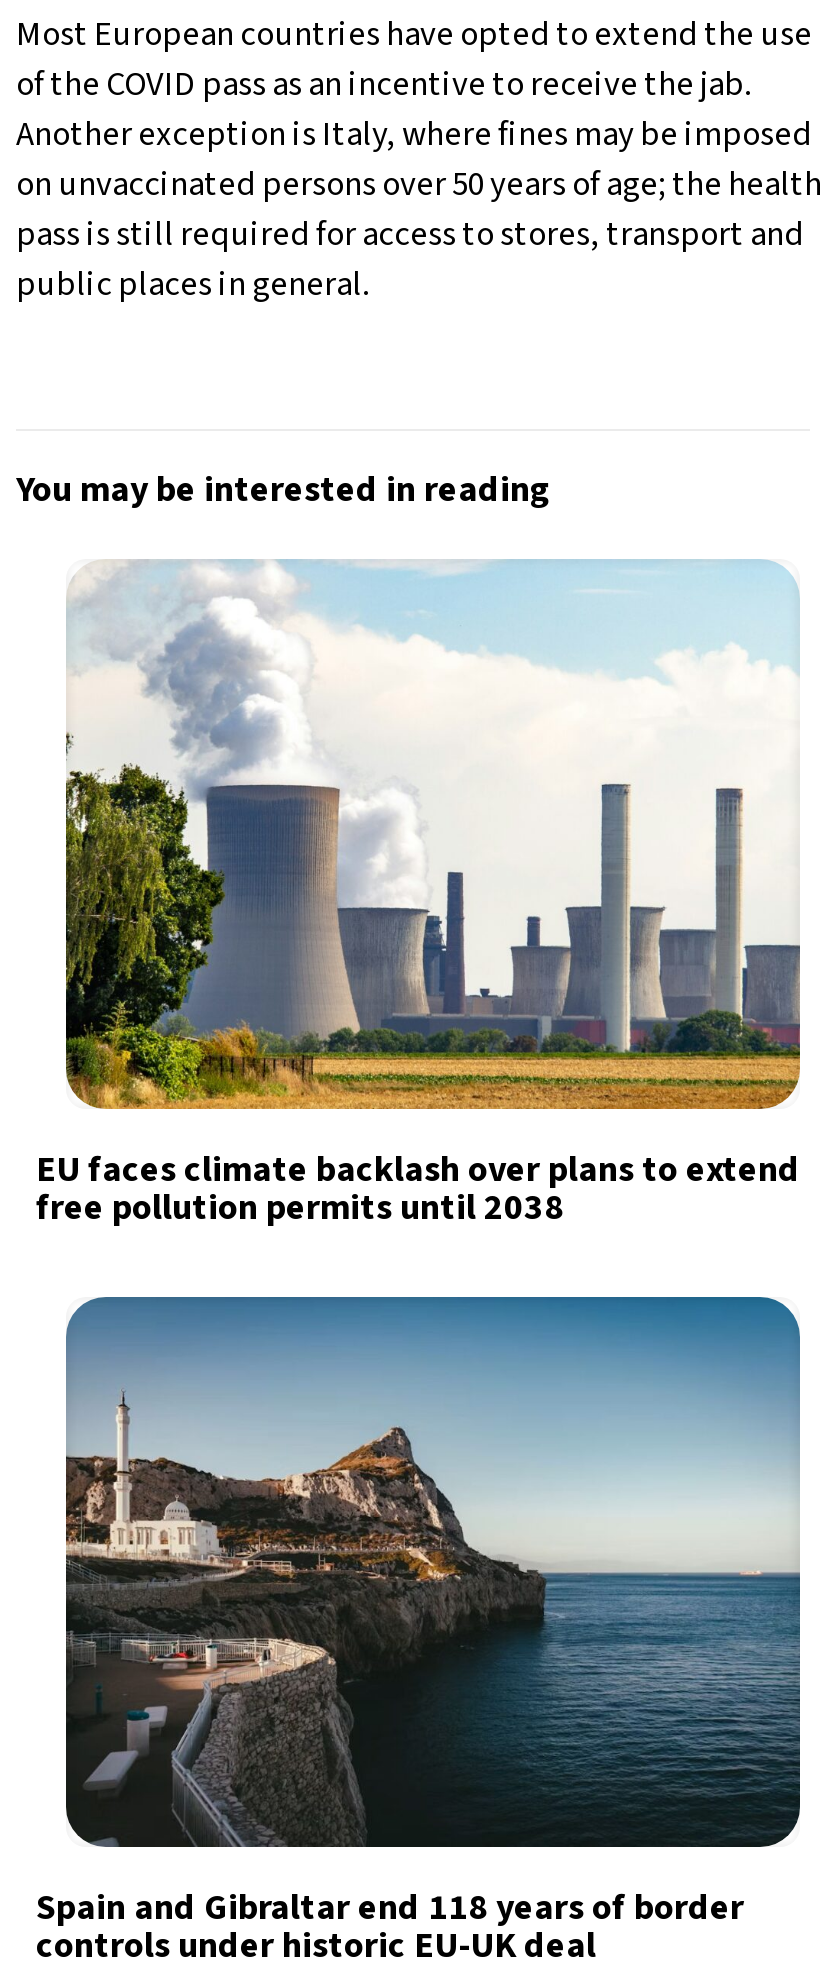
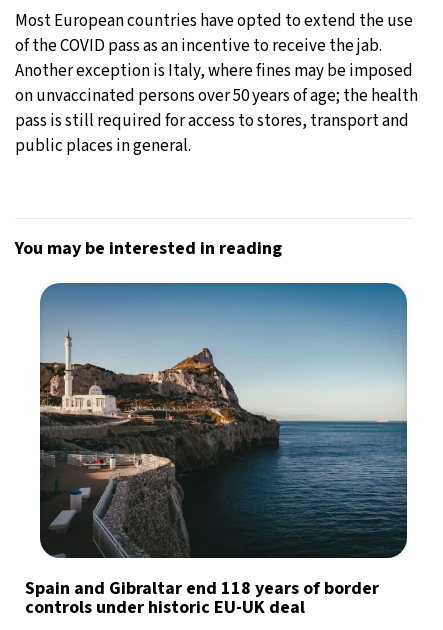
[36,559,802,1233] [image] | EU faces climate backlash over plans to extend | free pollution permits until 2038 -> none

